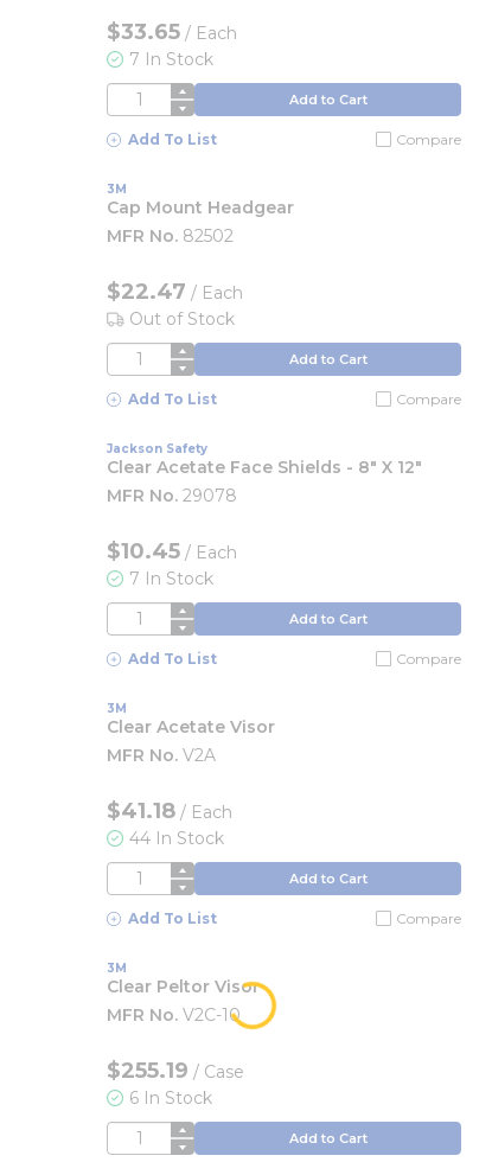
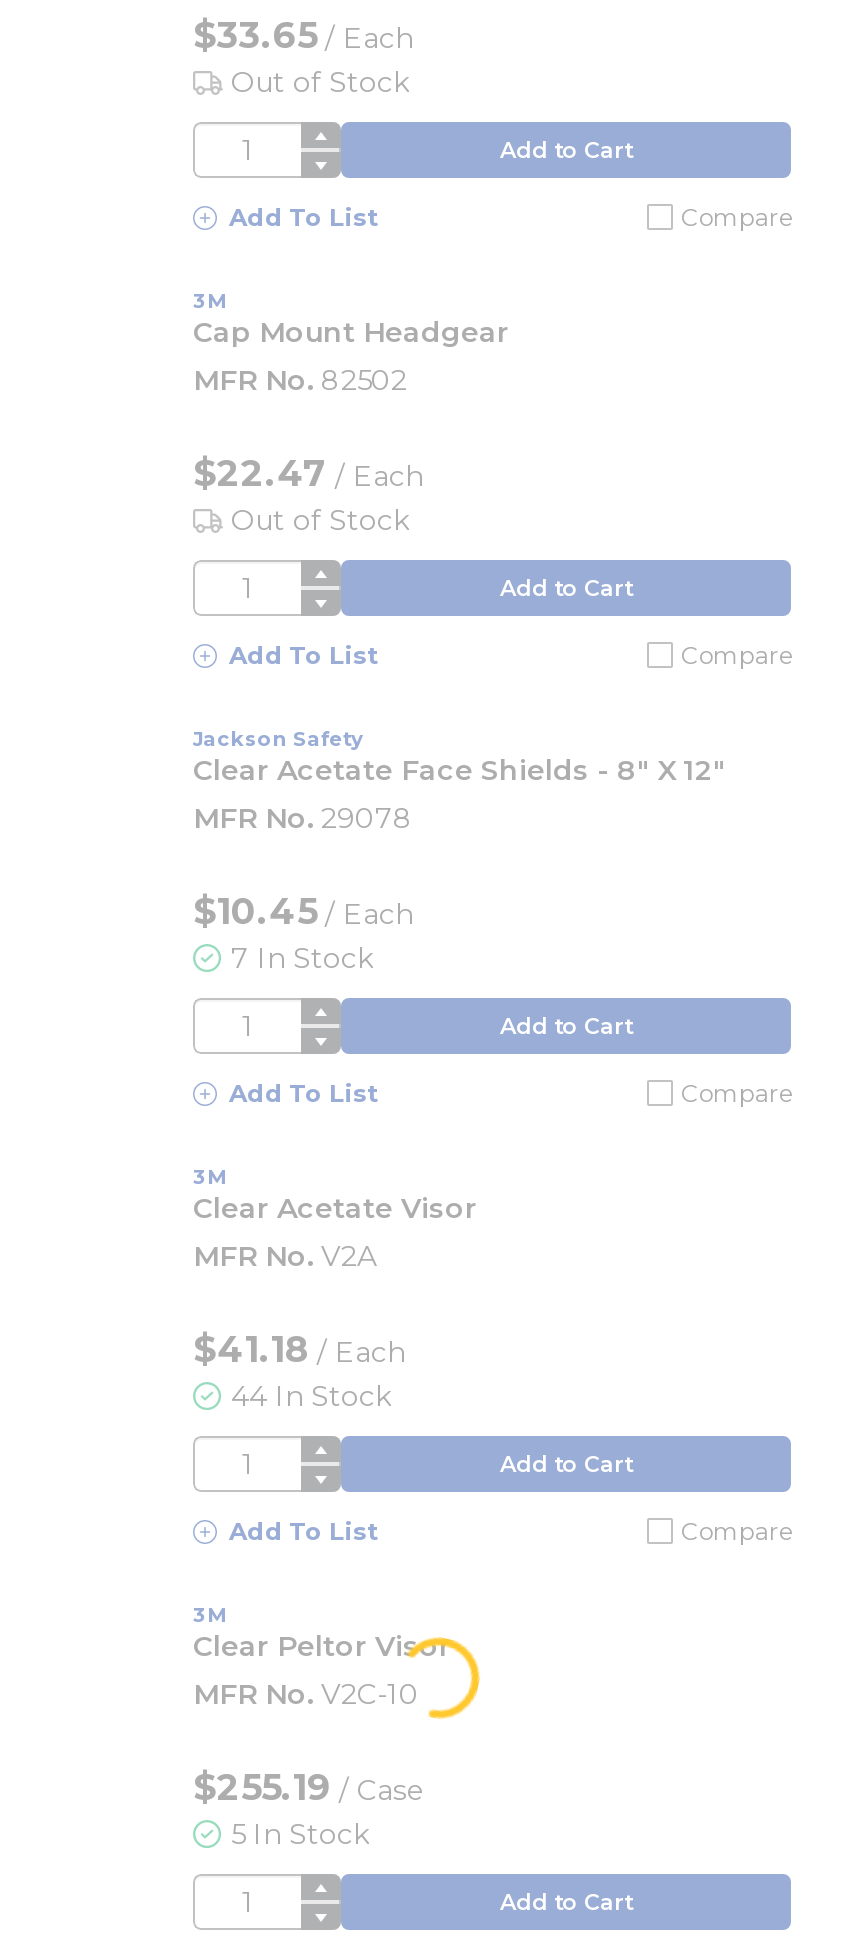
[129,49,213,70] 7 In Stock -> [231,64,409,100] Out of Stock
[129,1087,212,1109] 6 In Stock -> [231,1816,369,1852] 5 In Stock

